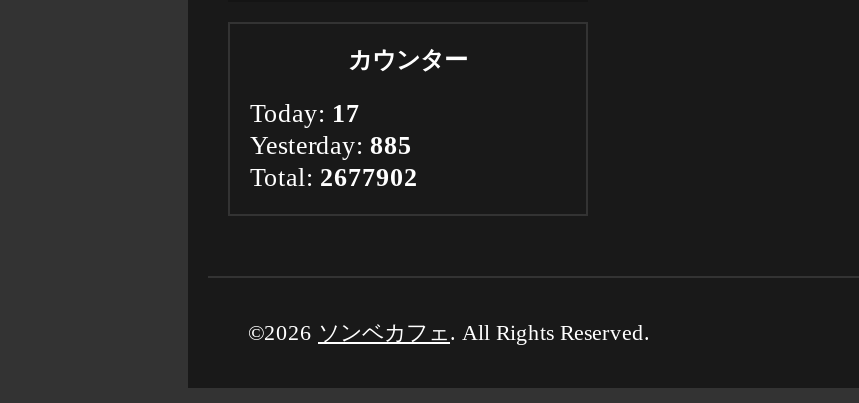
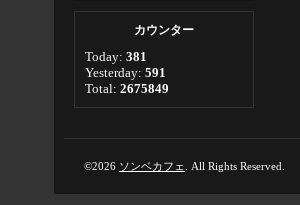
[250,98,360,128] Today: 17 -> [85,49,147,64] Today: 381
[250,130,412,160] Yesterday: 885 -> [85,65,166,80] Yesterday: 591
[250,162,418,192] Total: 2677902 -> [85,81,169,96] Total: 2675849

